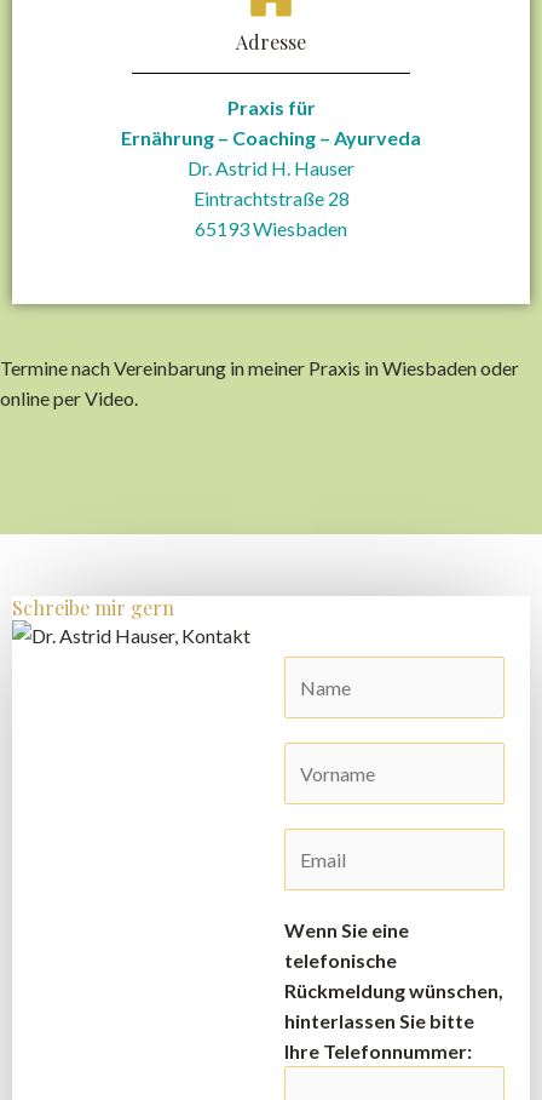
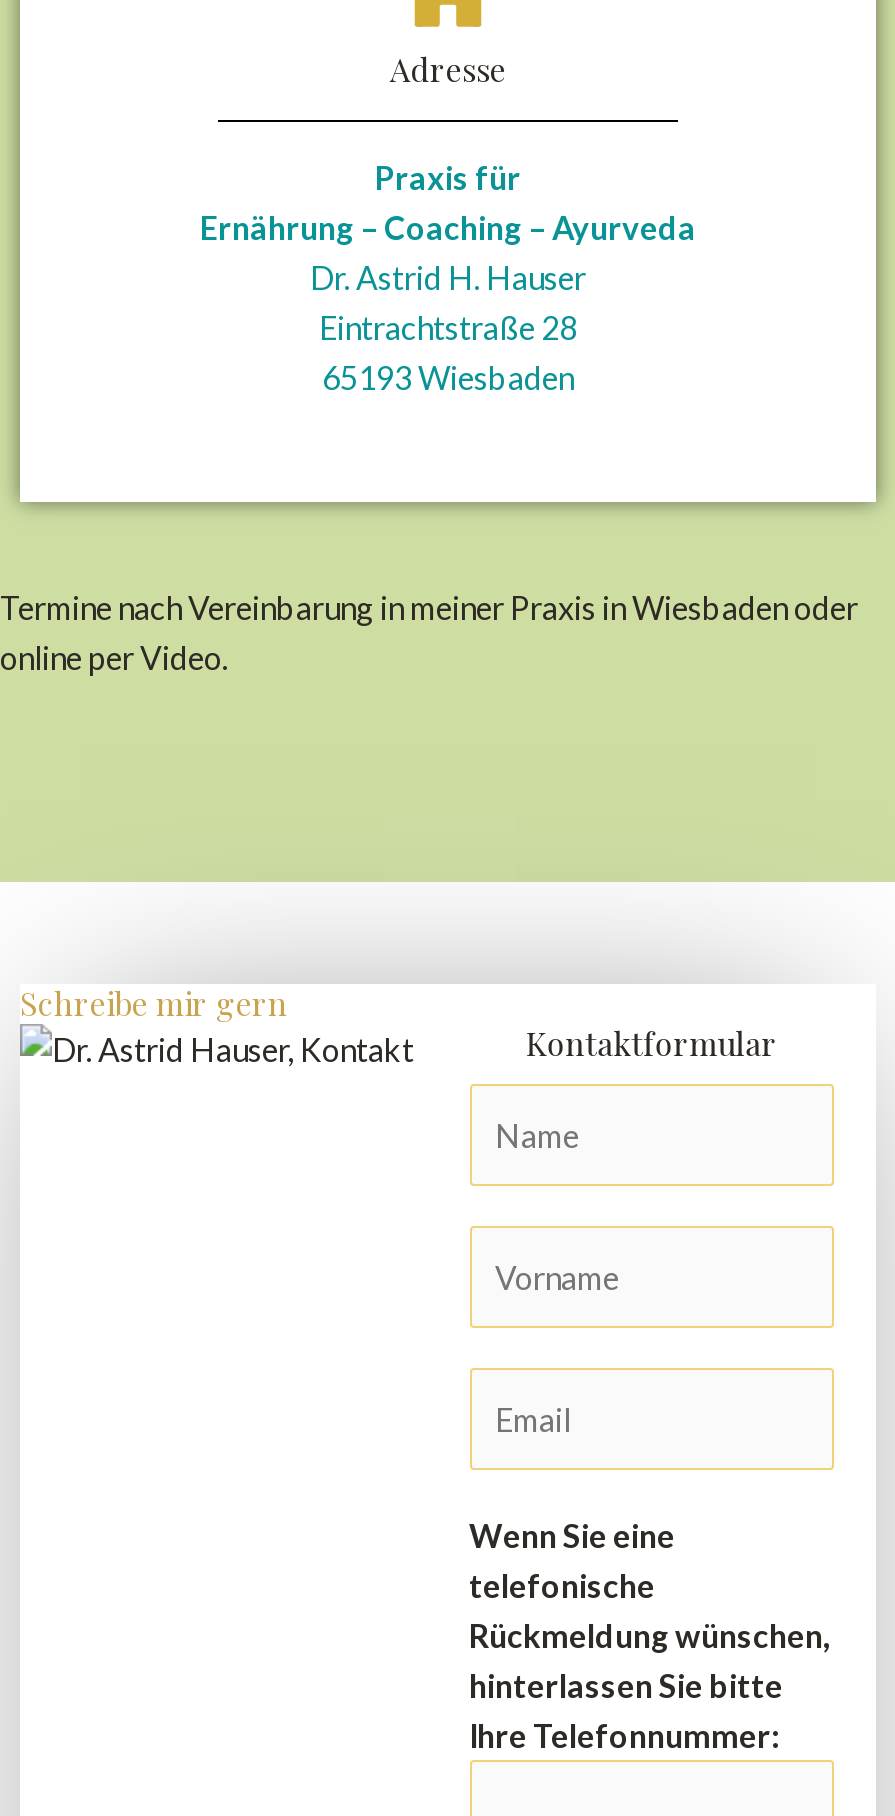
none -> [526,1022,778,1064] Kontaktformular

